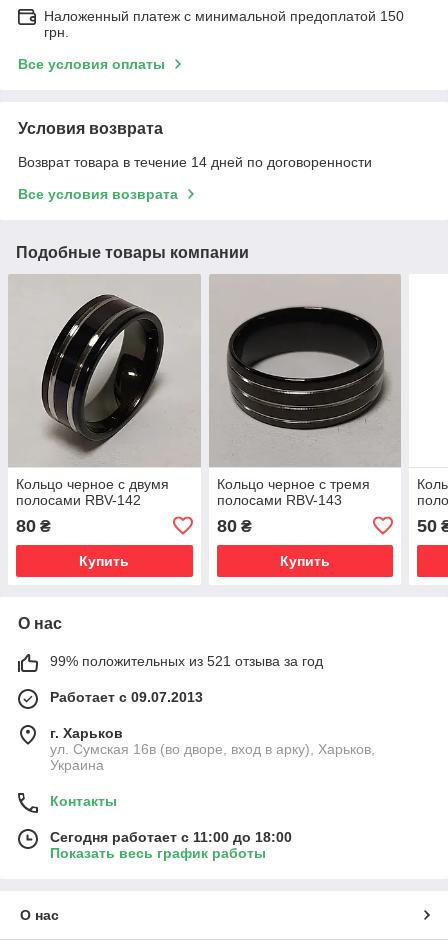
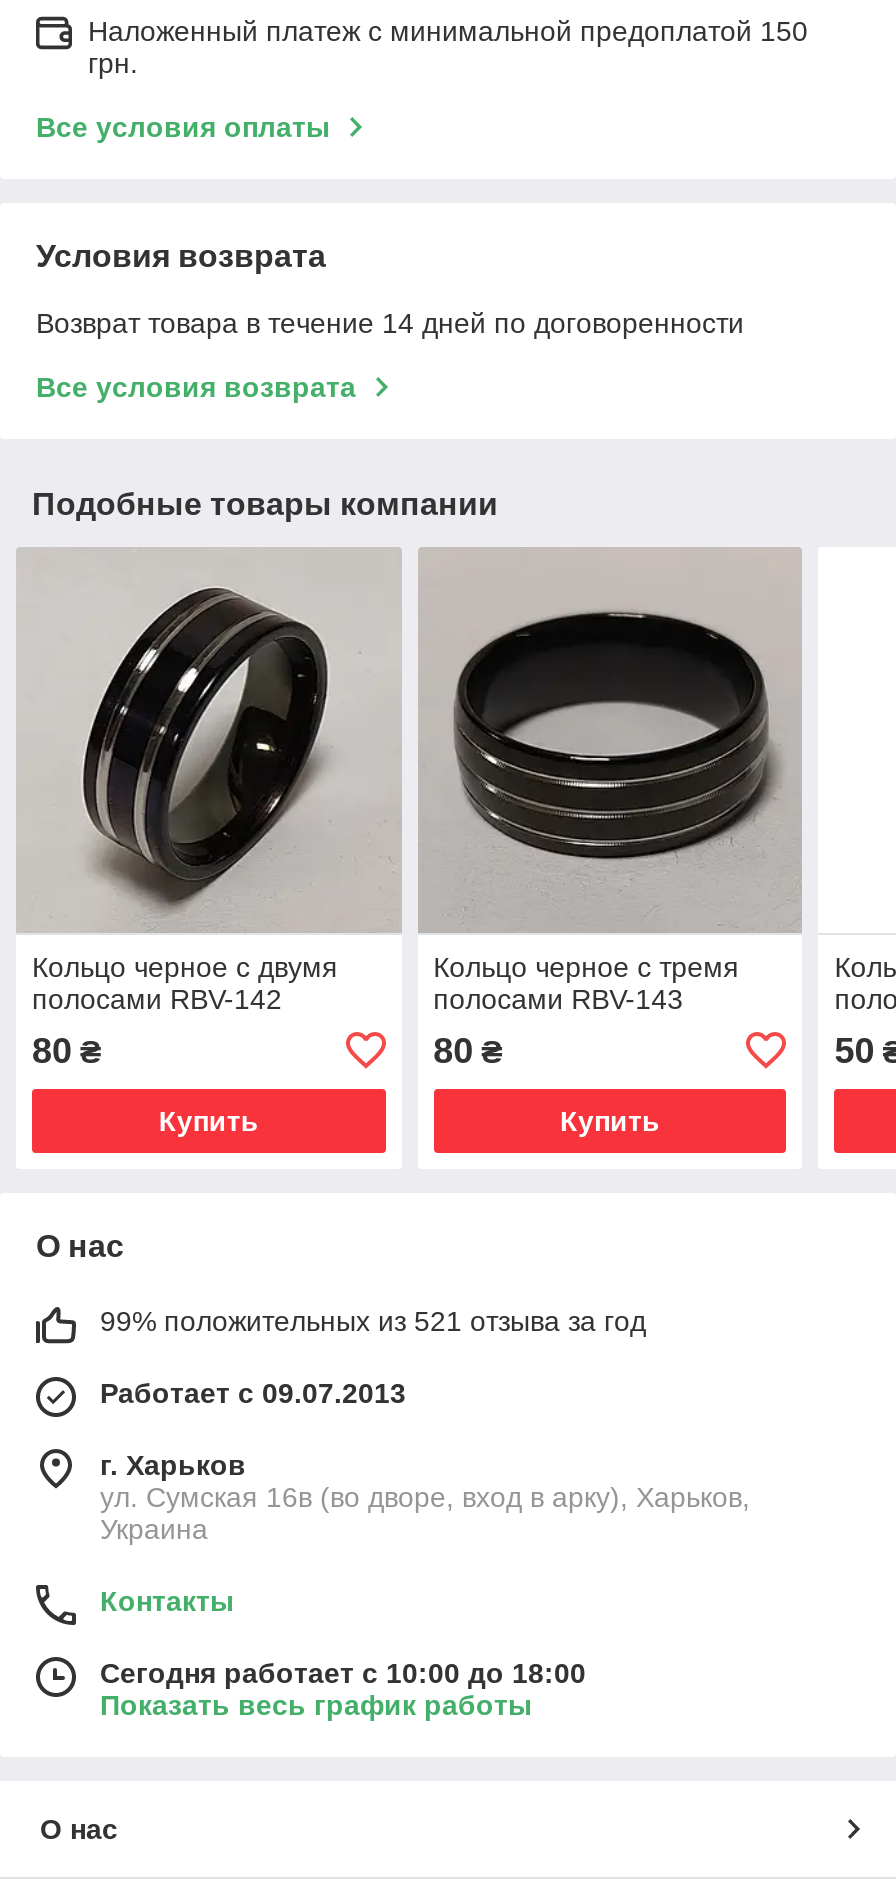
[50,829,292,845] Сегодня работает с 11:00 до 18:00 -> [100,1657,586,1689] Сегодня работает с 10:00 до 18:00

